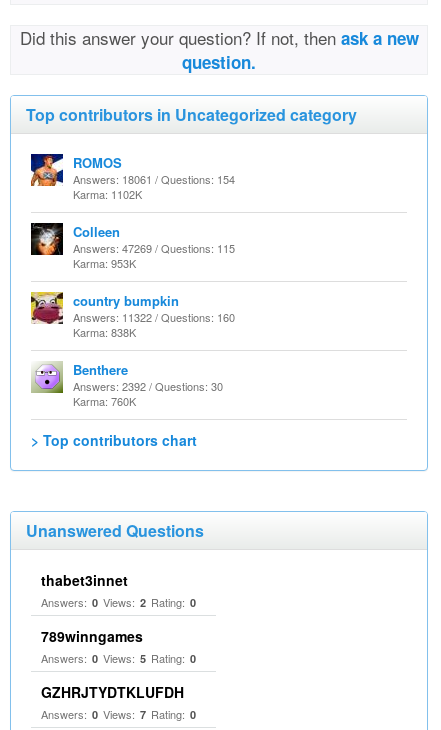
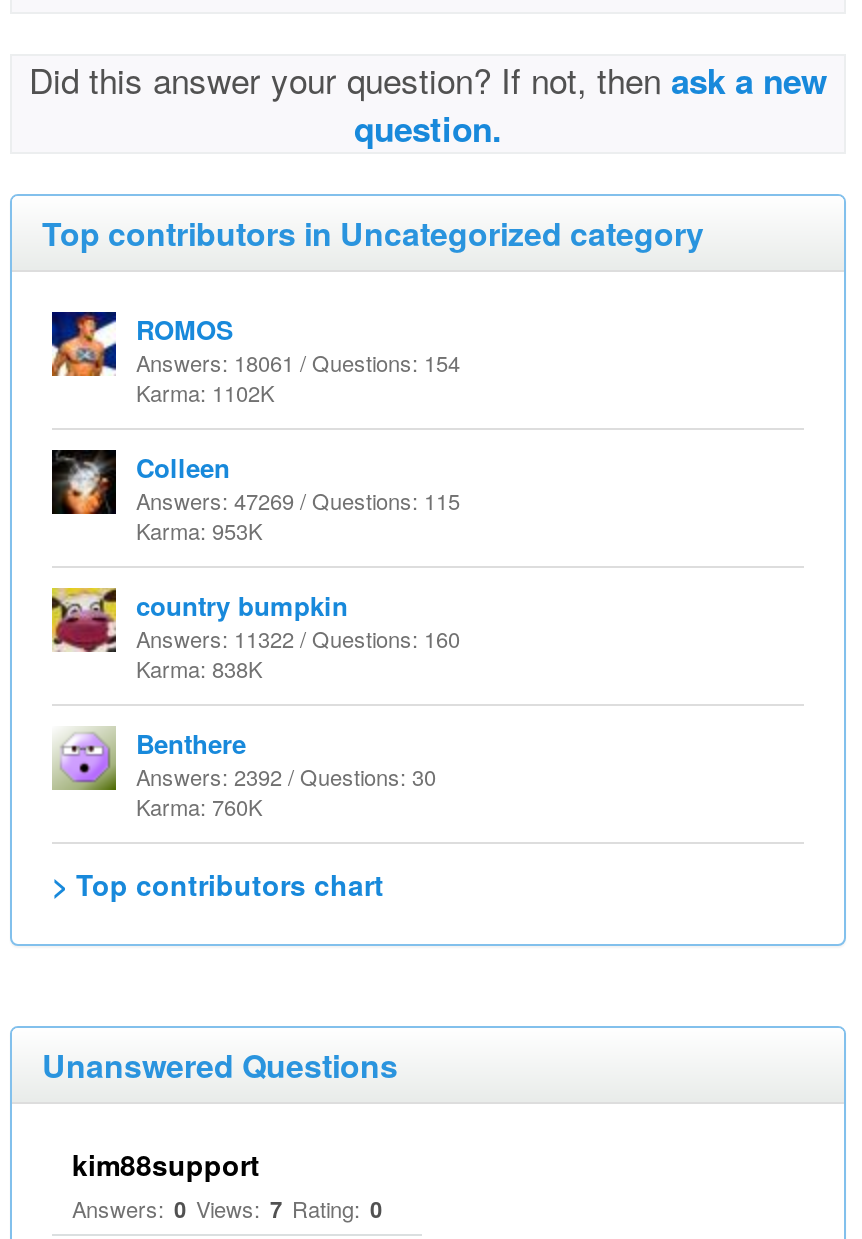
[41,570,196,702] thabet3innet | Answers: 0 Views: 2 Rating: 0 | 789winngames | Answers: 0 Views: 5 Rating: 0 | GZHRJTYDTKLUFDH -> [72,1144,260,1184] kim88support

